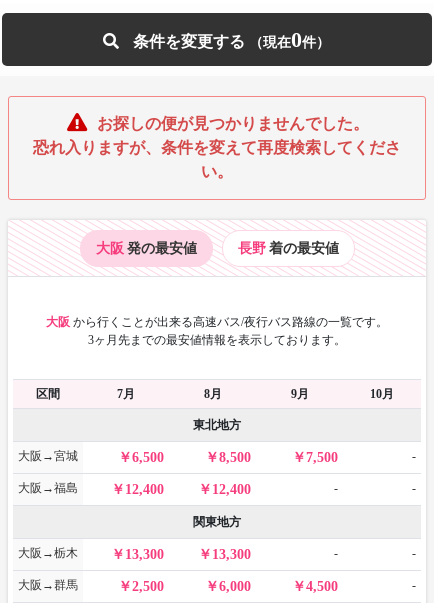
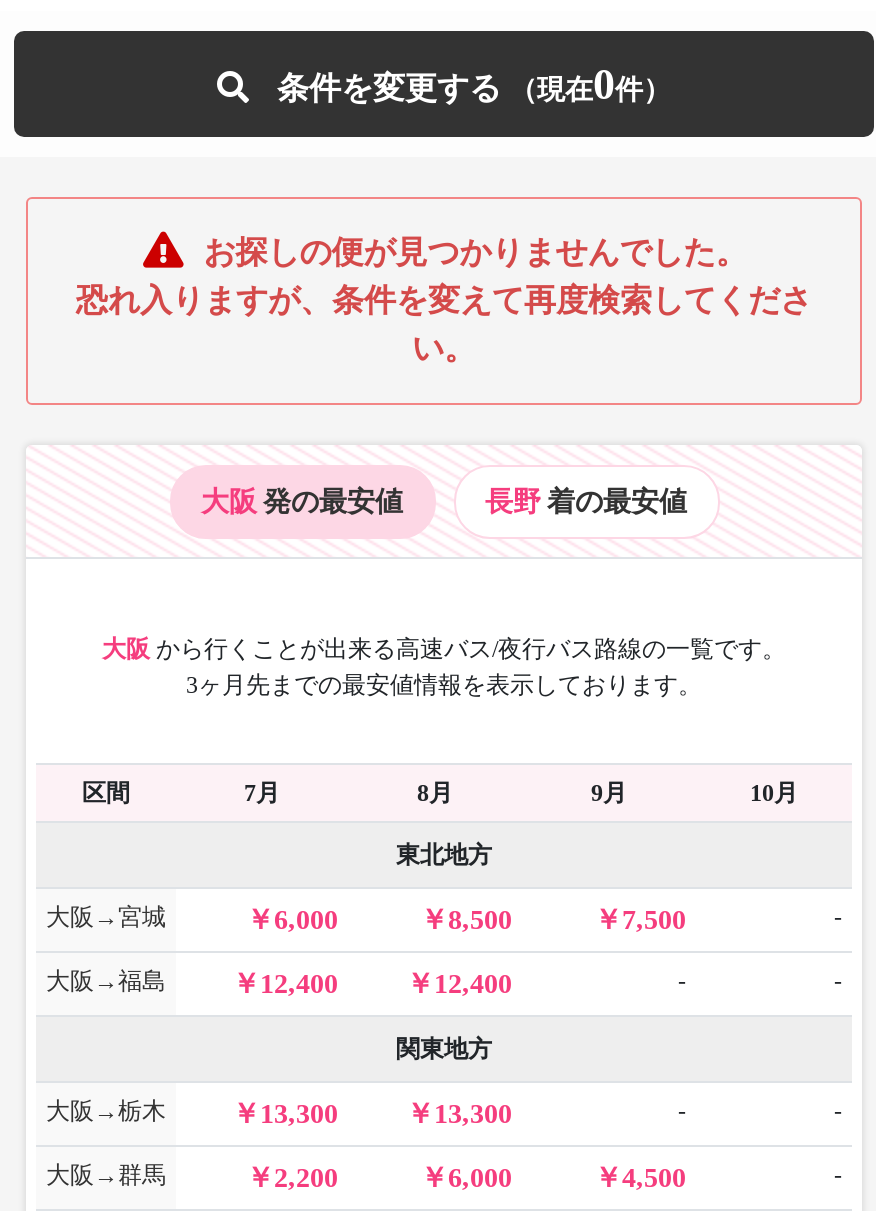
[132,450,164,465] 6,500 -> [274,905,338,935] 6,000
[132,579,164,594] 2,500 -> [274,1163,338,1193] 2,200

